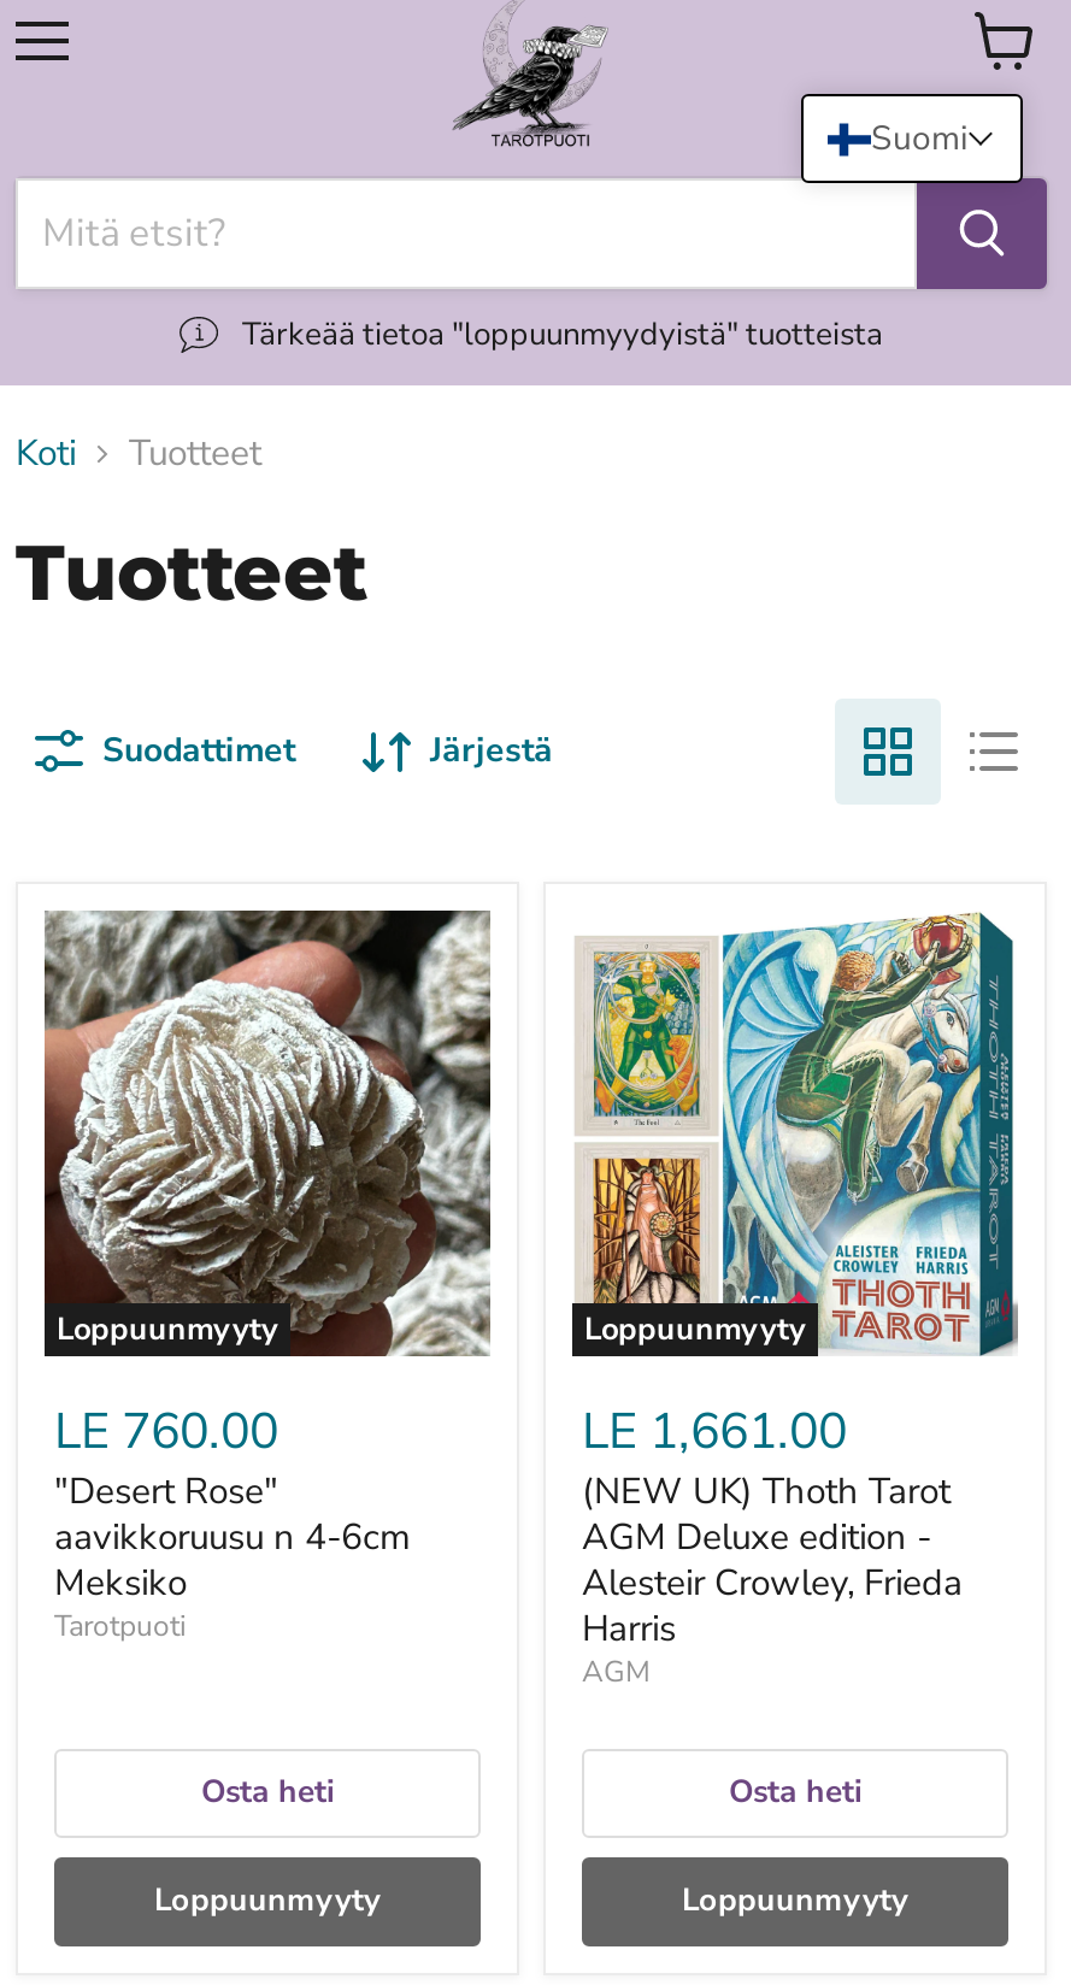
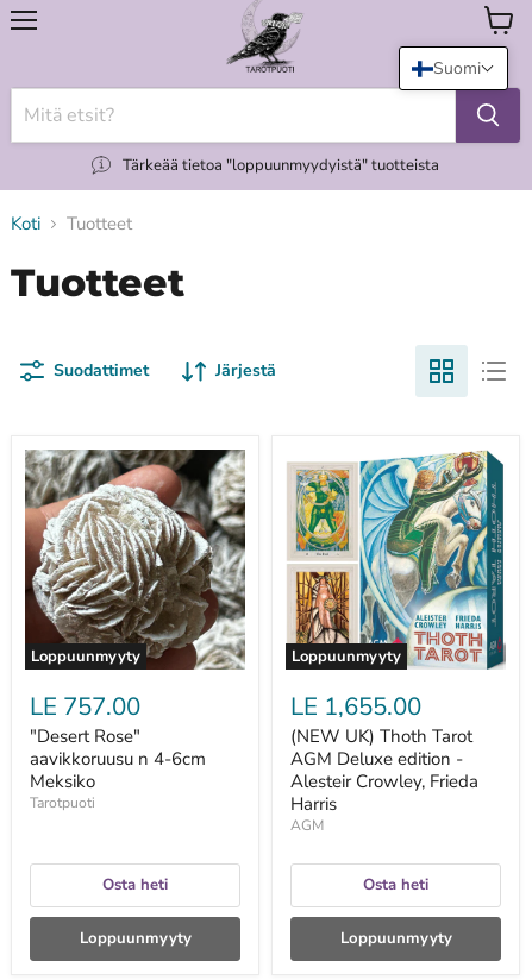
[54,1398,278,1465] LE 760.00 -> [30,690,140,723] LE 757.00
[582,1398,847,1465] LE 1,661.00 -> [290,690,421,723] LE 1,655.00

